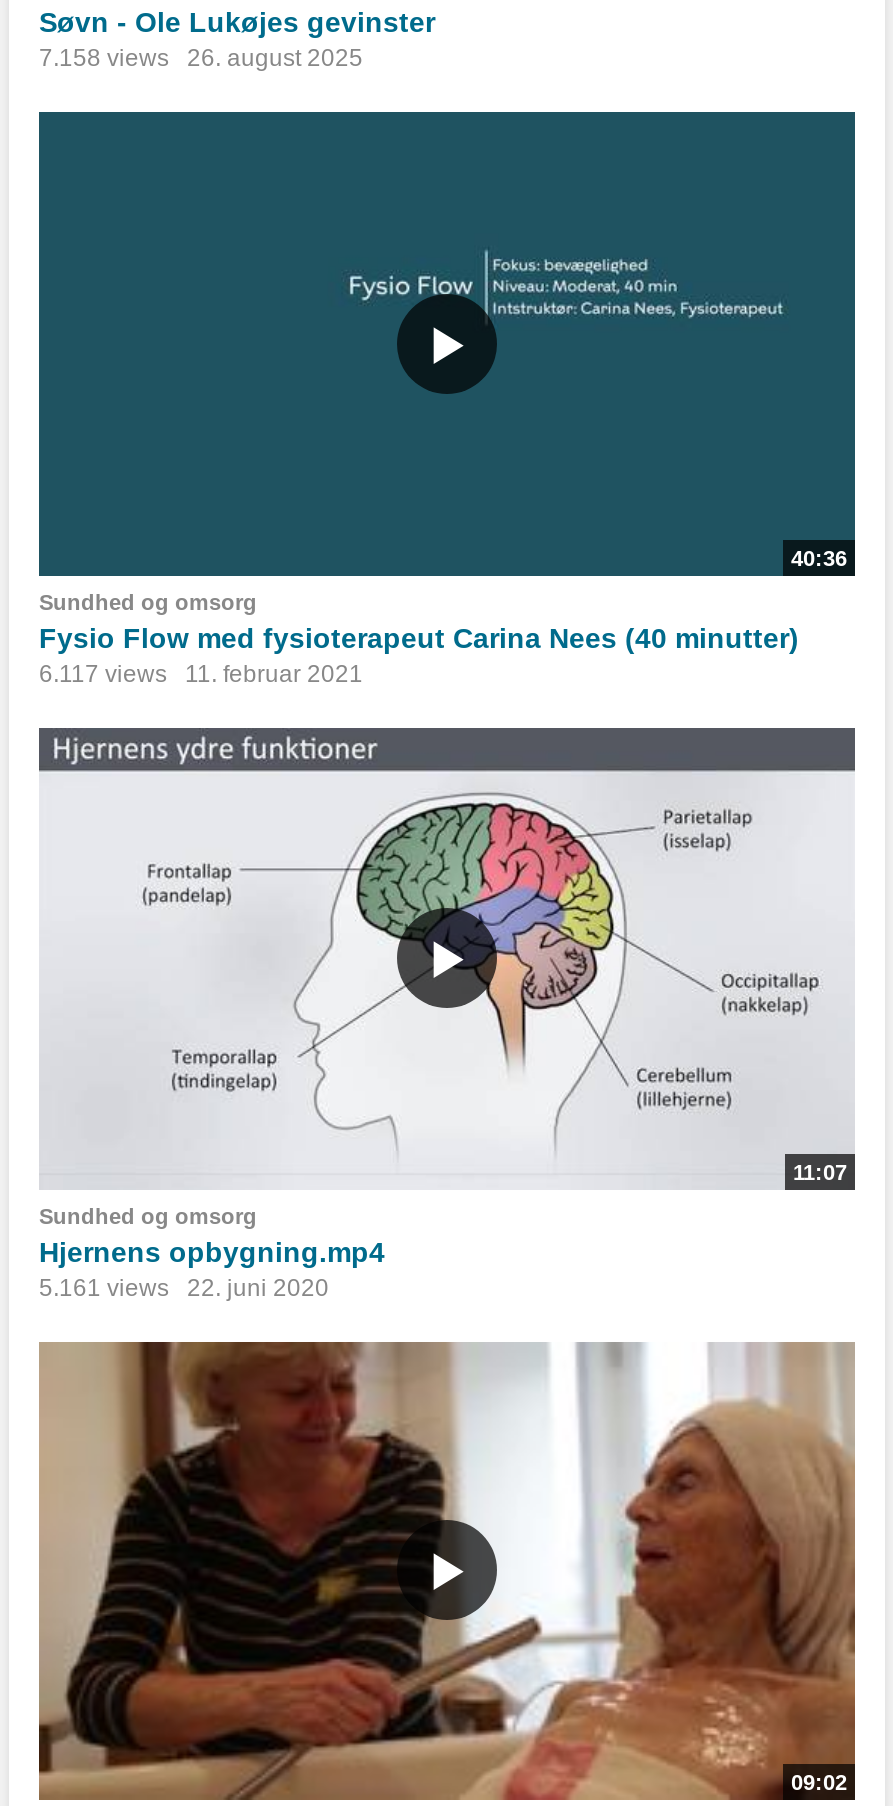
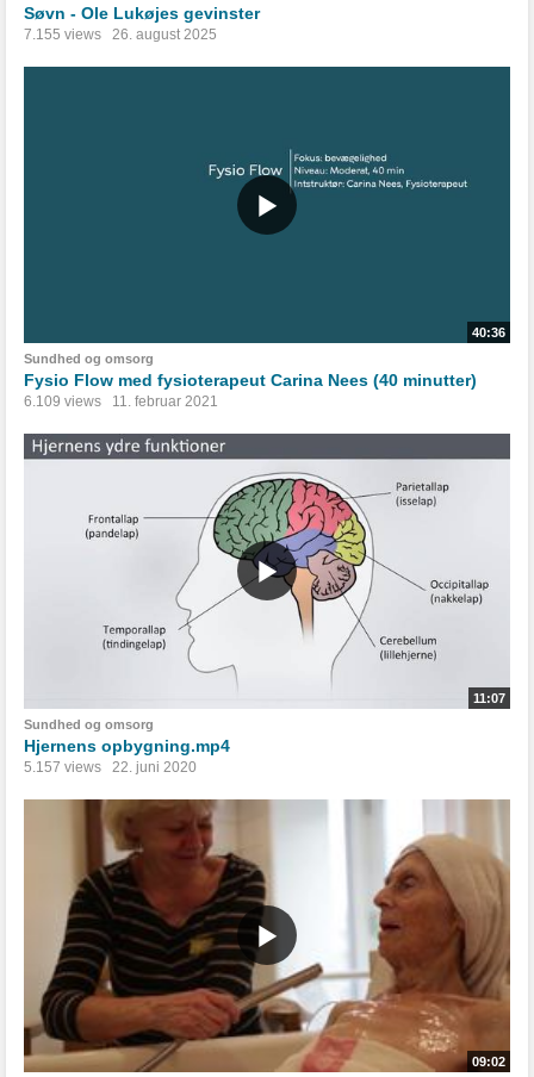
[39,45,363,73] 7.158 views 26. august 2025 -> [24,27,217,43] 7.155 views 26. august 2025
[39,659,363,687] 6.117 views 11. februar 2021 -> [24,393,218,409] 6.109 views 11. februar 2021
[39,1274,329,1302] 5.161 views 22. juni 2020 -> [24,759,197,775] 5.157 views 22. juni 2020

